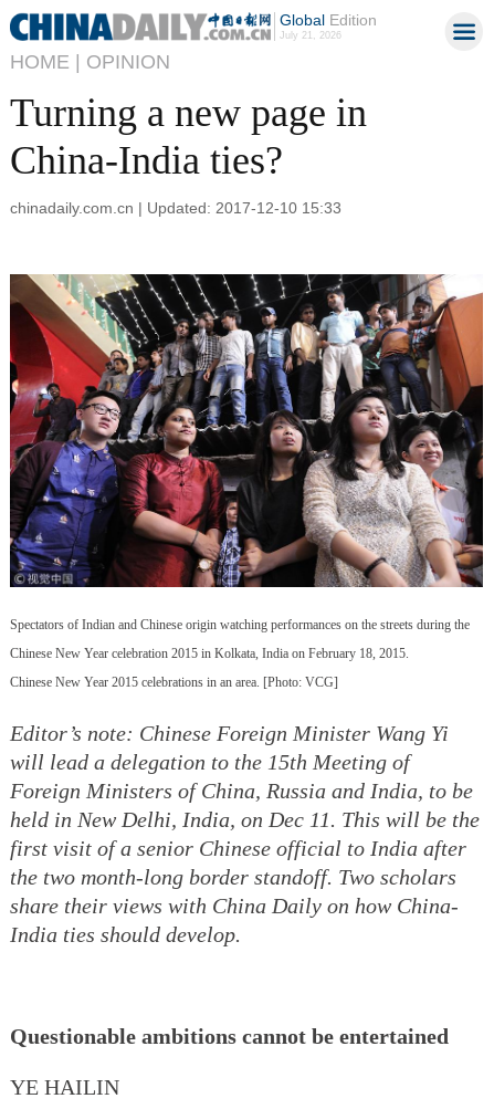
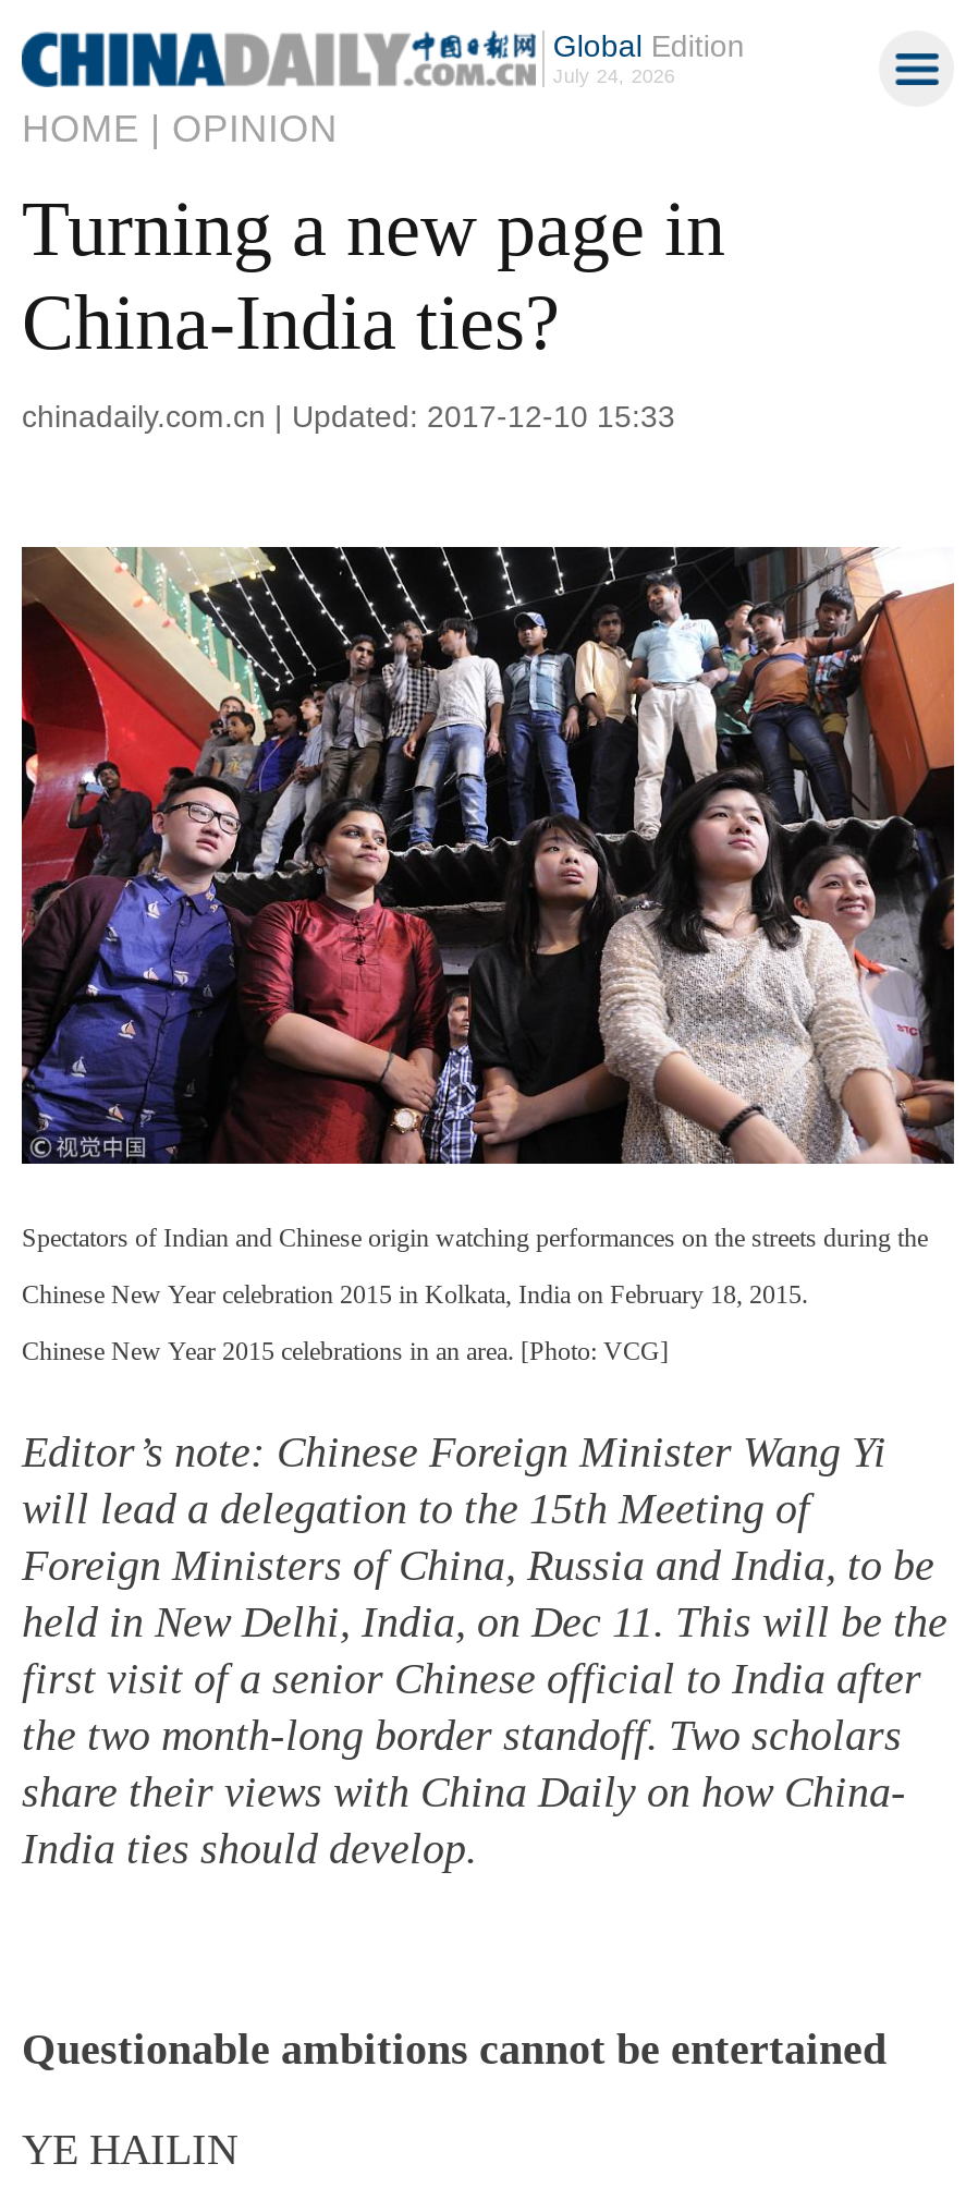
[279,30,341,41] July 21, 2026 -> [553,65,675,87] July 24, 2026

